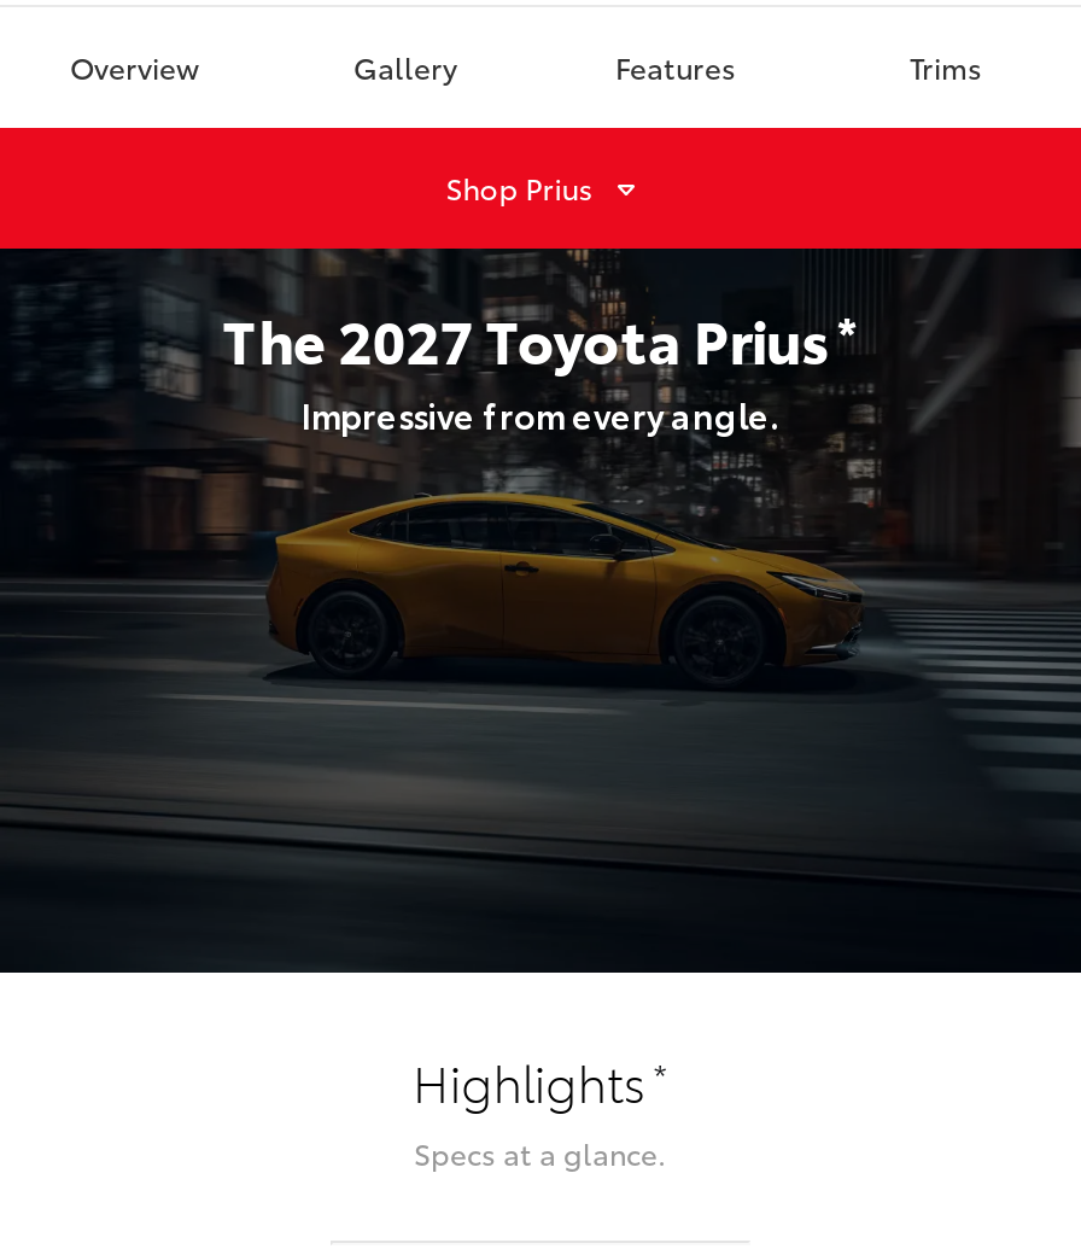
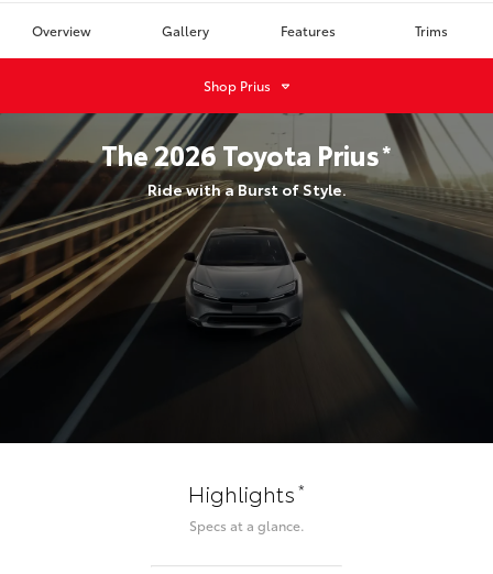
[7,246,1074,874] [image] | The 2027 Toyota Prius * | Impressive from every angle. -> [3,112,490,398] [image] | The 2026 Toyota Prius * | Ride with a Burst of Style.

